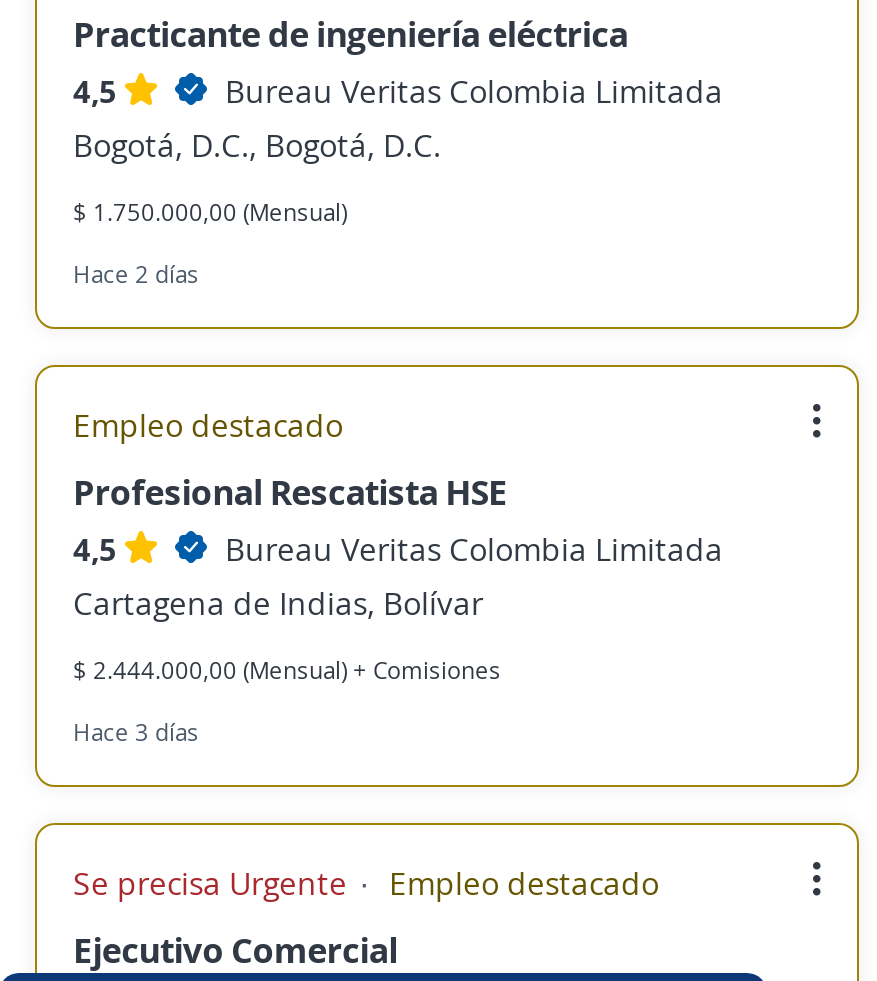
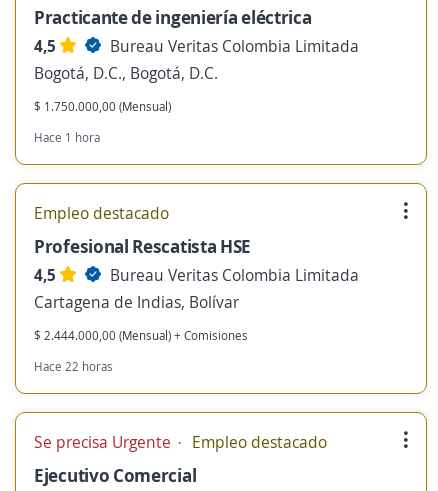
[73,257,199,291] Hace 2 días -> [34,129,100,146] Hace 1 hora
[73,715,199,749] Hace 3 días -> [34,358,113,375] Hace 22 horas

